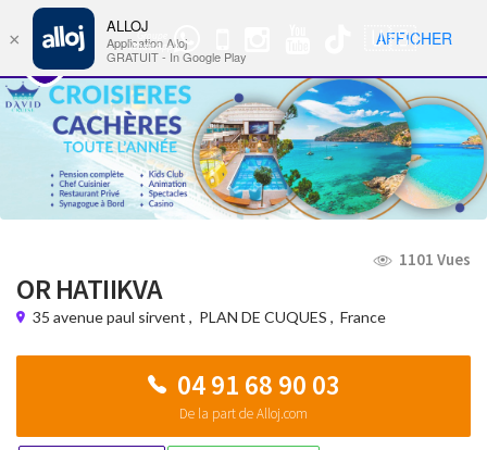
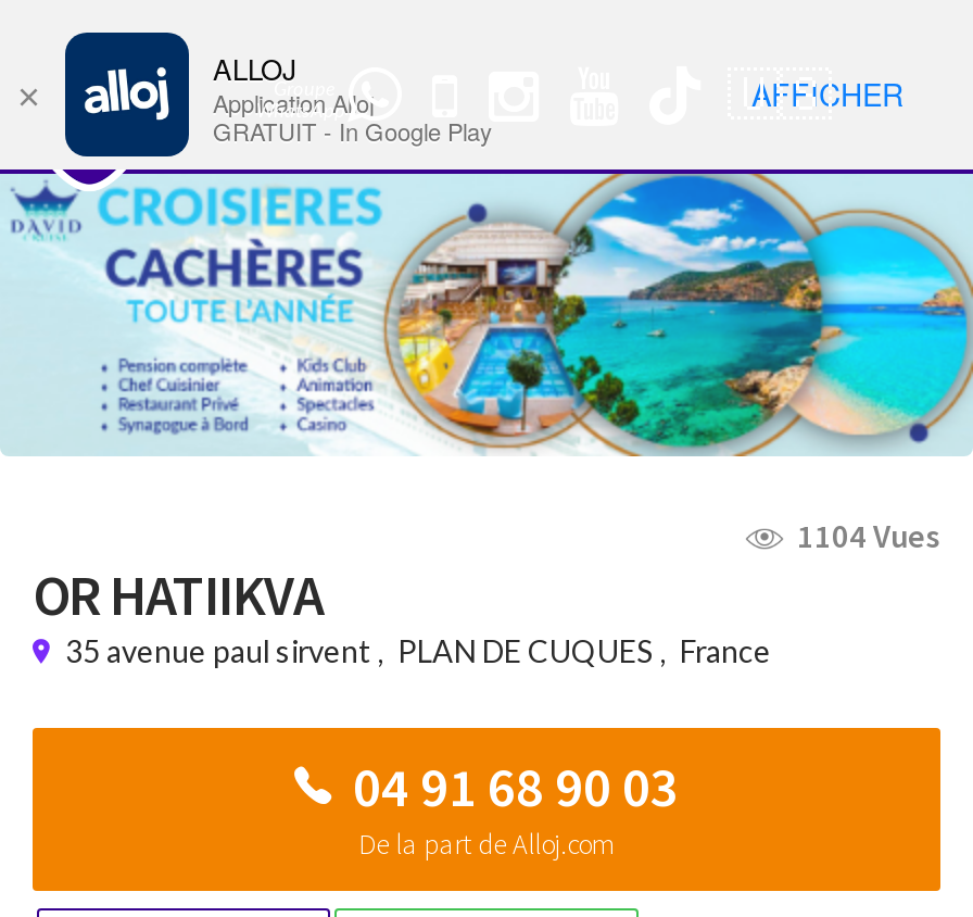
[392,249,471,270] 1101 Vues -> [784,515,940,556] 1104 Vues

